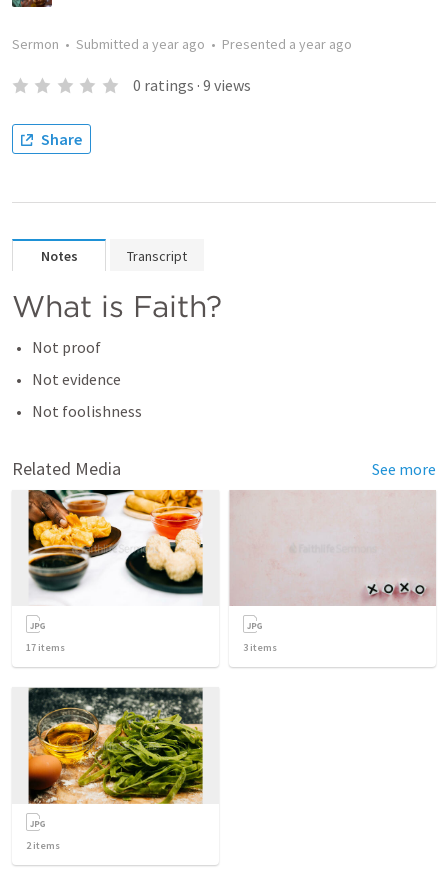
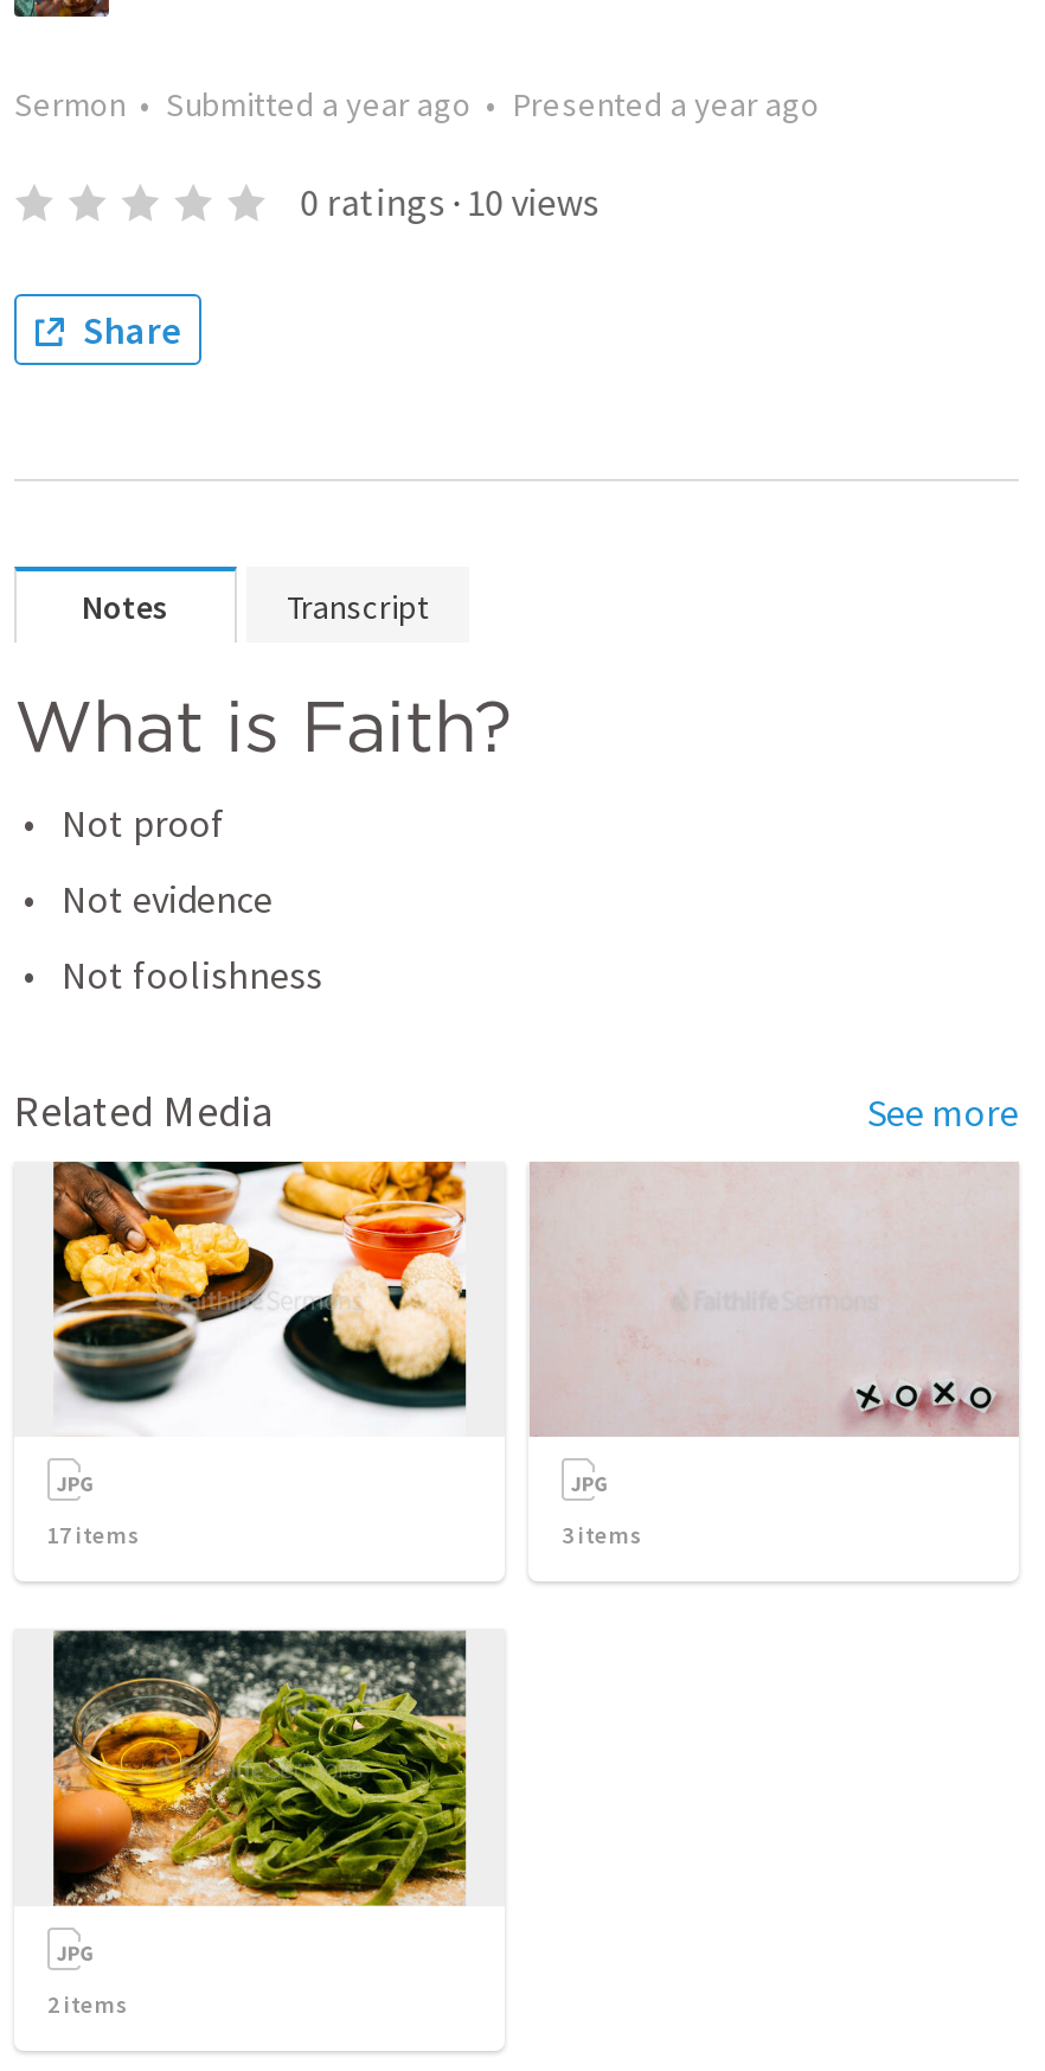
[133,75,251,95] 0 ratings · 9 views -> [300,178,599,225] 0 ratings · 10 views

